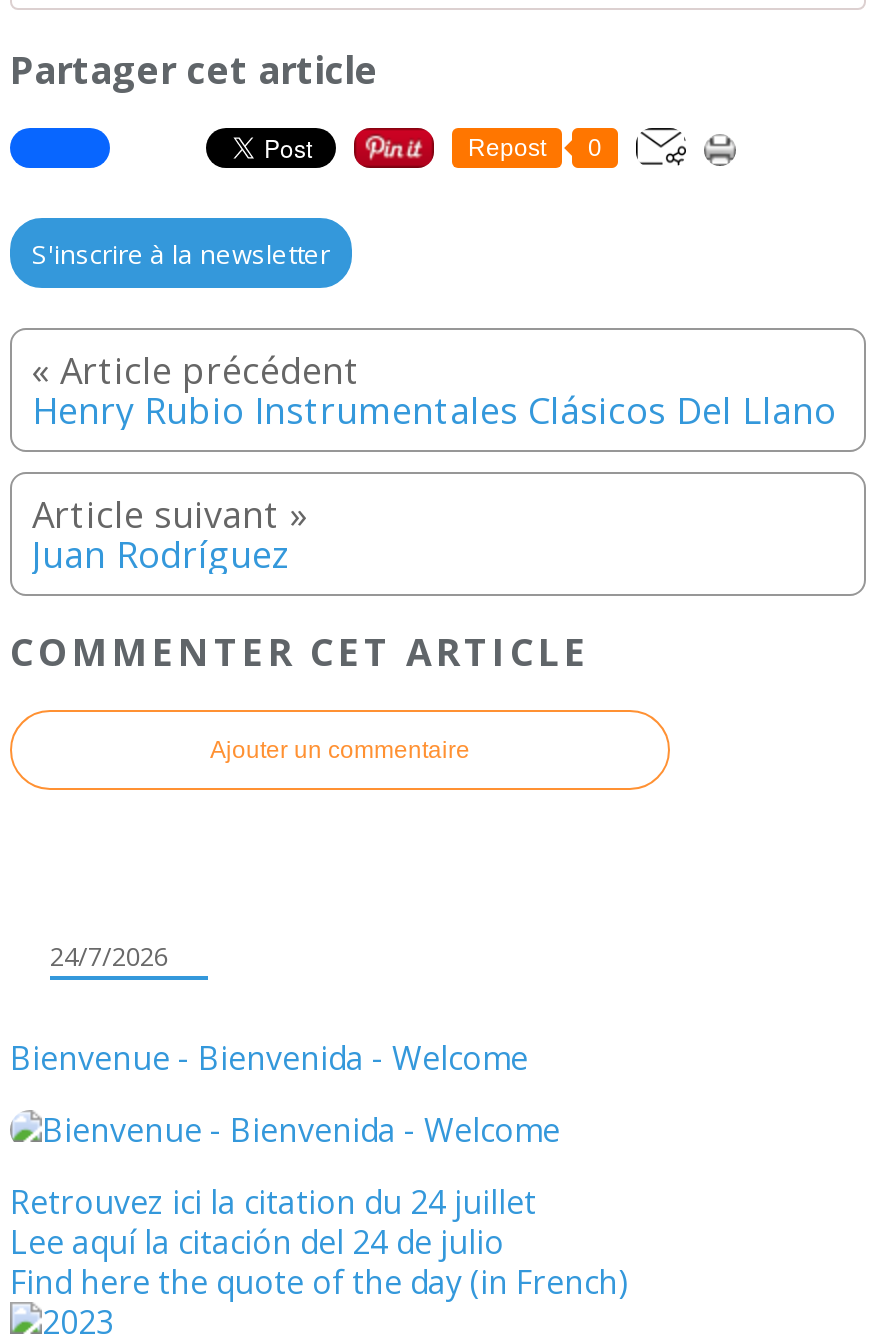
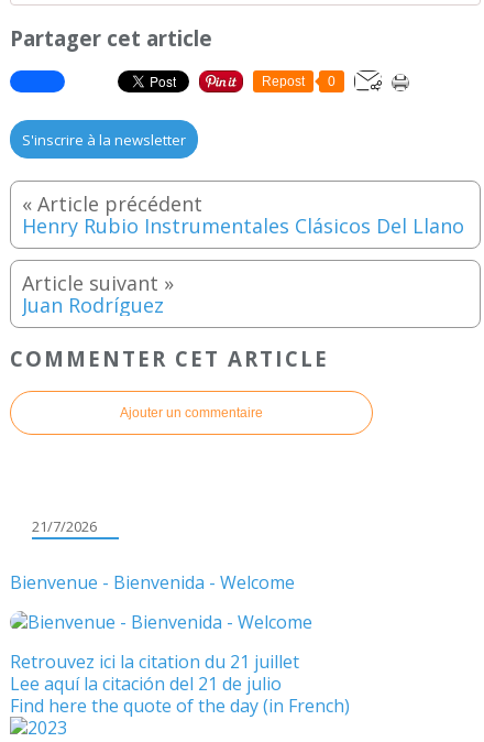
[50,938,168,974] 24/7/2026 -> [32,517,97,536] 21/7/2026
[10,1180,536,1224] Retrouvez ici la citation du 24 juillet -> [10,650,299,674] Retrouvez ici la citation du 21 juillet
[10,1220,504,1264] Lee aquí la citación del 24 de julio -> [10,672,282,696] Lee aquí la citación del 21 de julio

